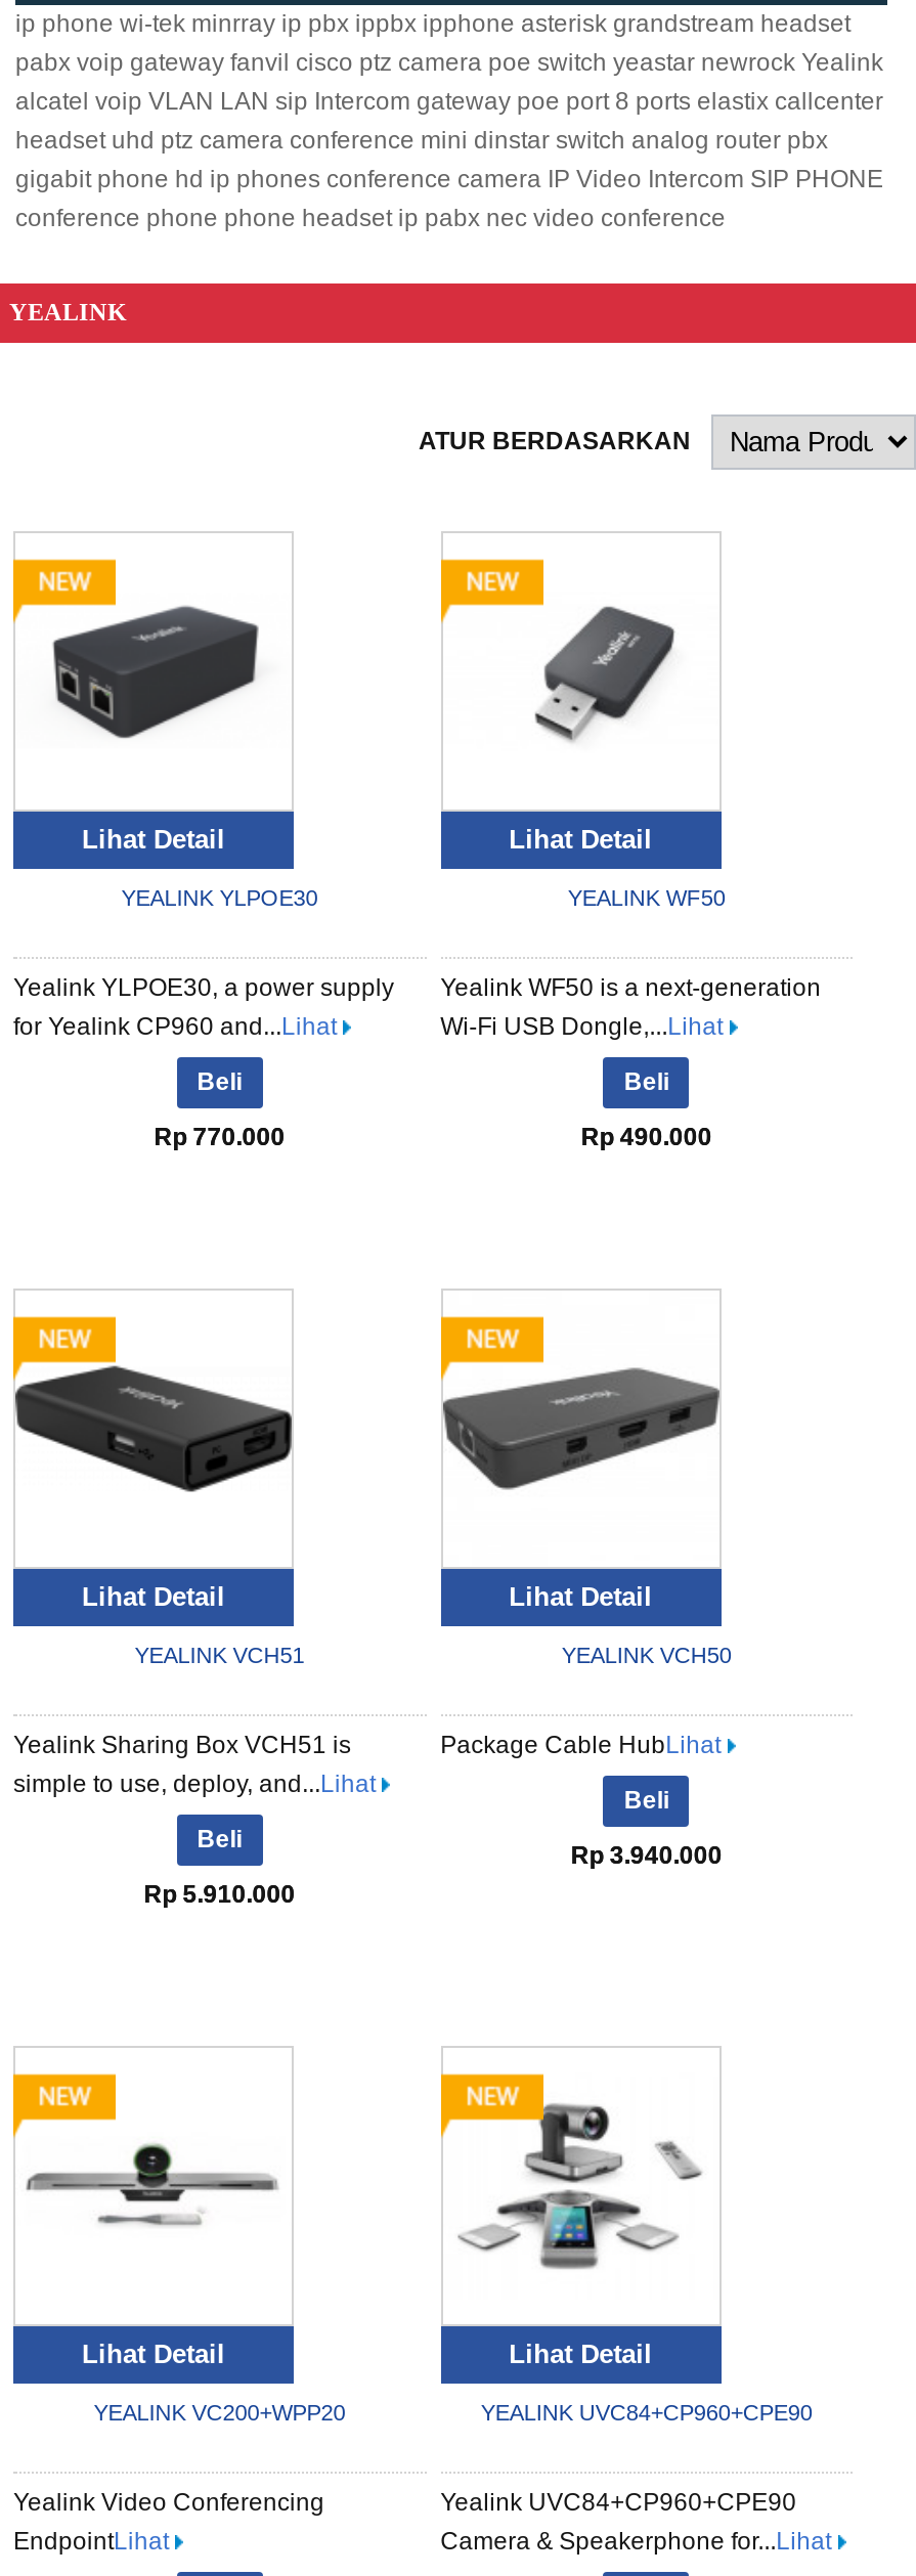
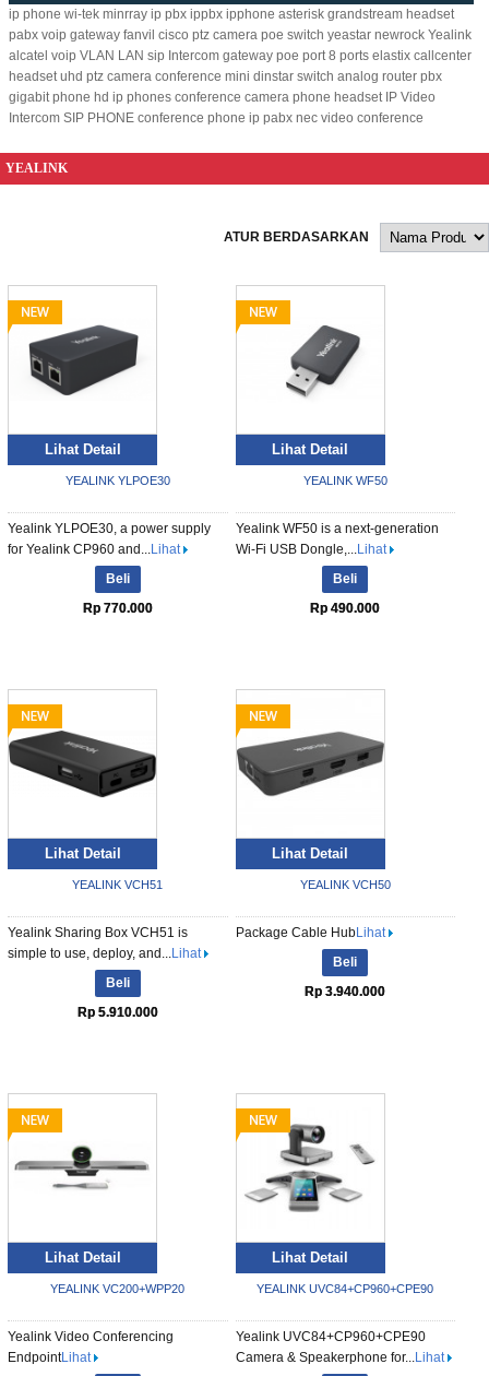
[15,165,883,232] gigabit phone hd ip phones conference camera IP Video Intercom SIP PHONE | conference phone phone headset ip pabx nec video conference -> [9,89,436,125] gigabit phone hd ip phones conference camera phone headset IP Video | Intercom SIP PHONE conference phone ip pabx nec video conference

